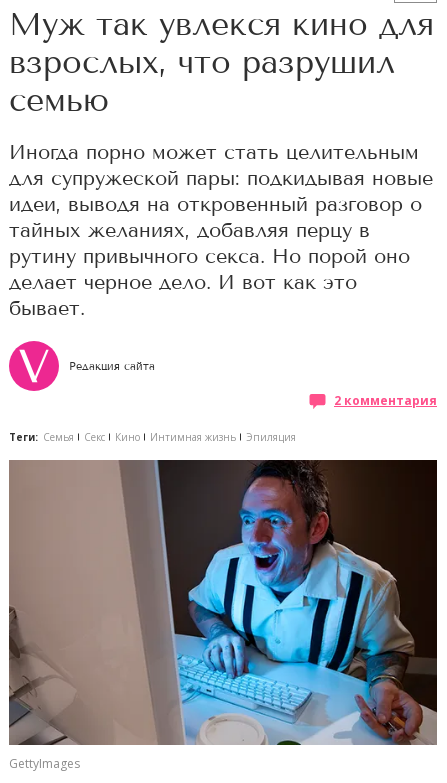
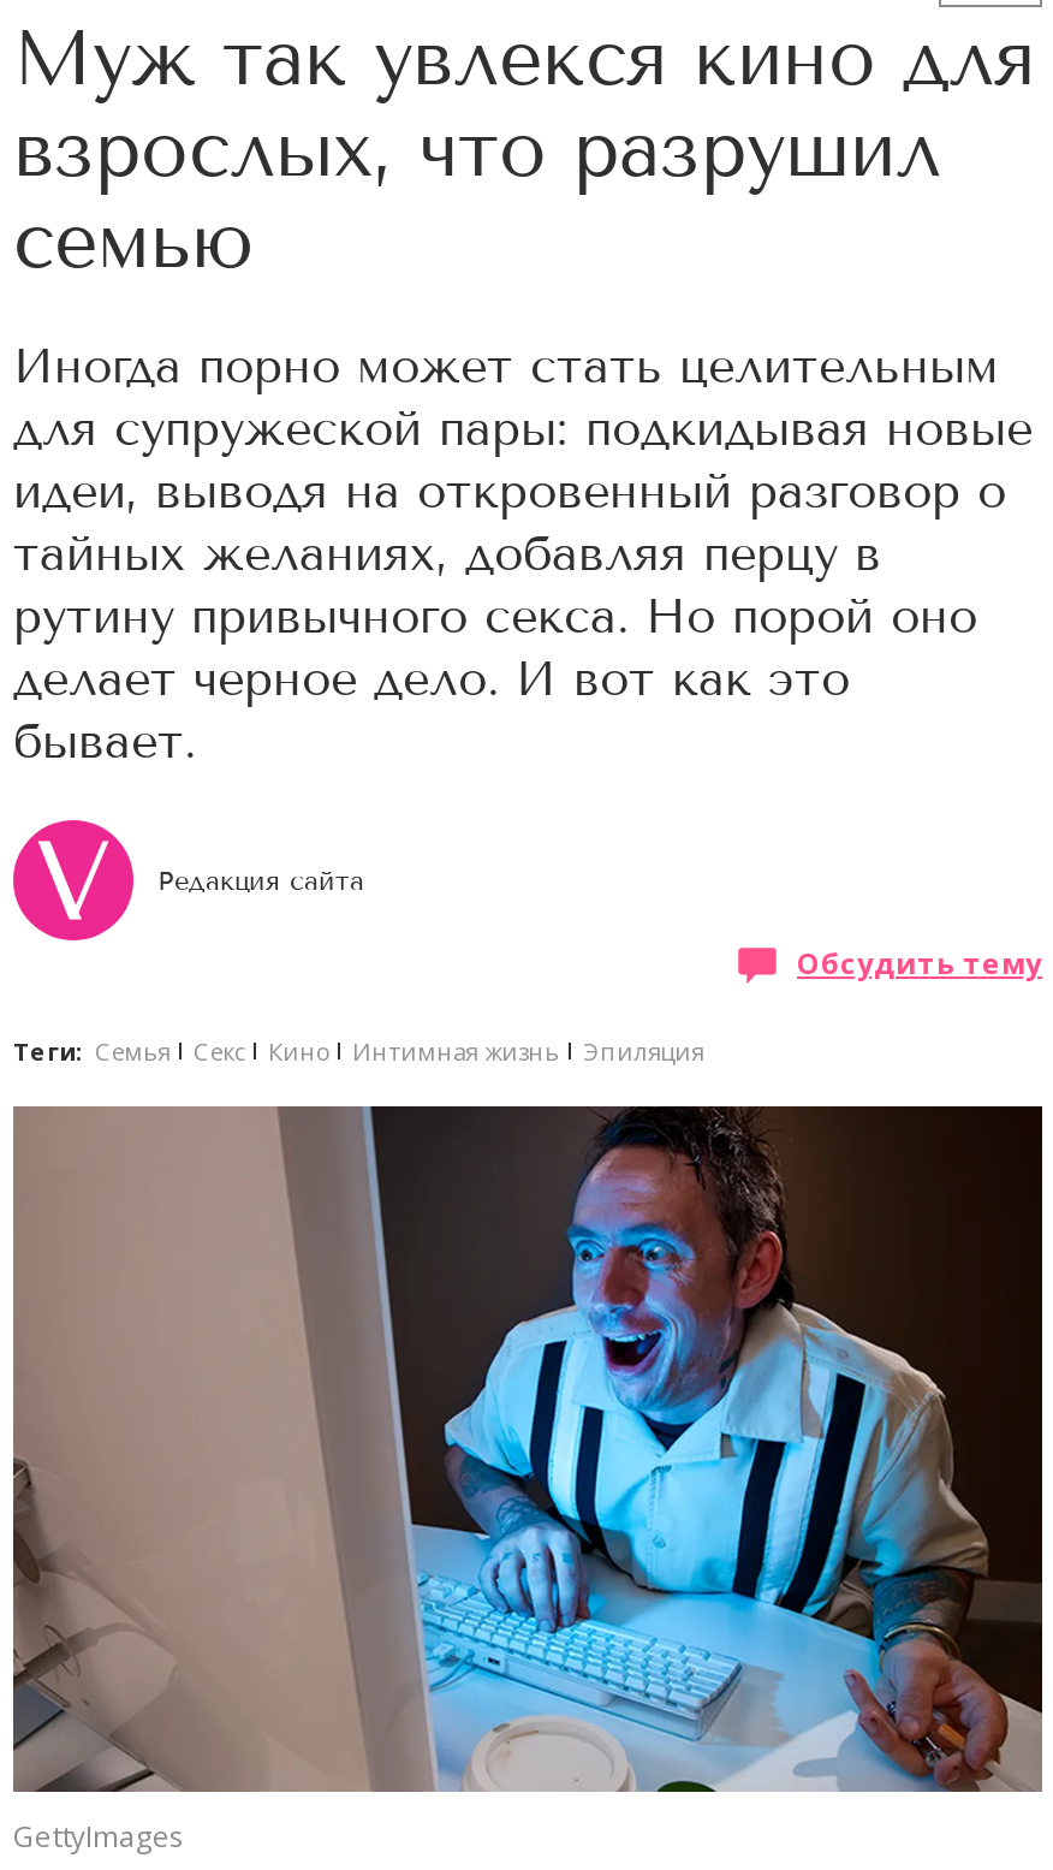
[334,392,437,409] 2 комментария -> [797,943,1042,984] Обсудить тему

